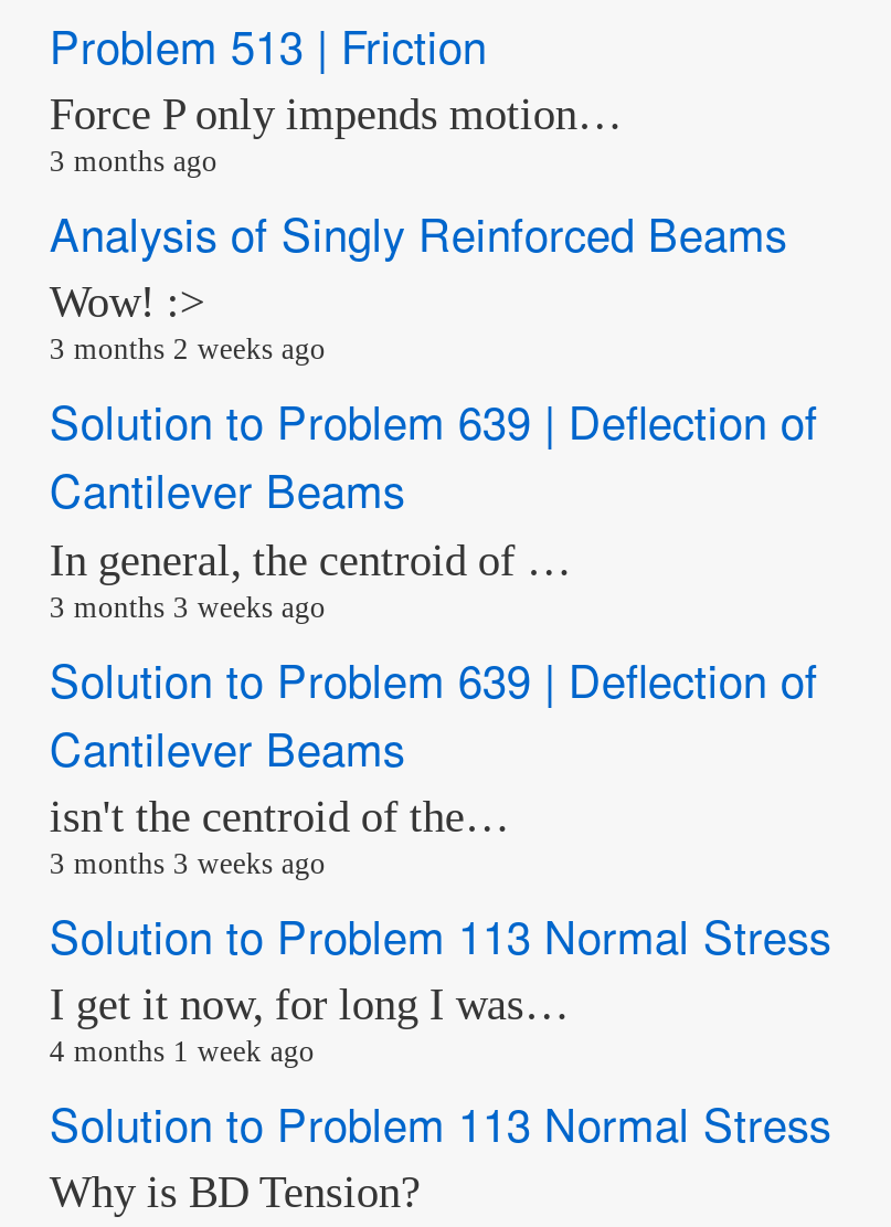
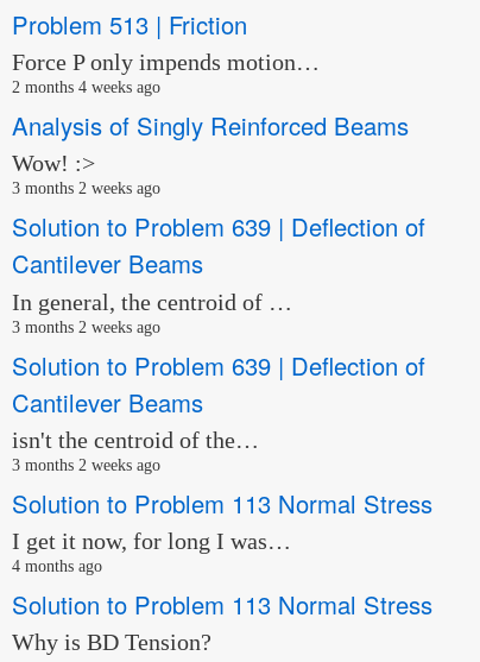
[49,145,217,178] 3 months ago -> [12,79,161,96] 2 months 4 weeks ago
[49,590,325,623] 3 months 3 weeks ago -> [12,318,161,336] 3 months 2 weeks ago
[49,847,325,880] 3 months 3 weeks ago -> [12,456,161,474] 3 months 2 weeks ago
[49,1035,314,1068] 4 months 1 week ago -> [12,558,103,575] 4 months ago

